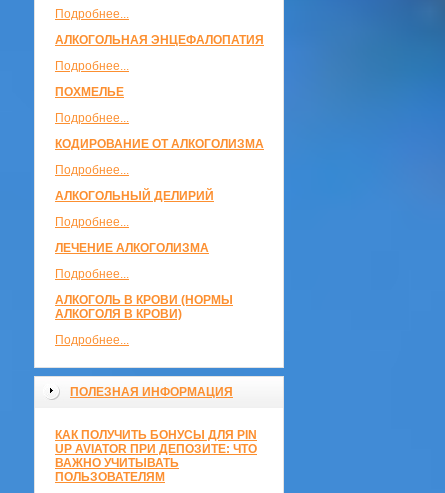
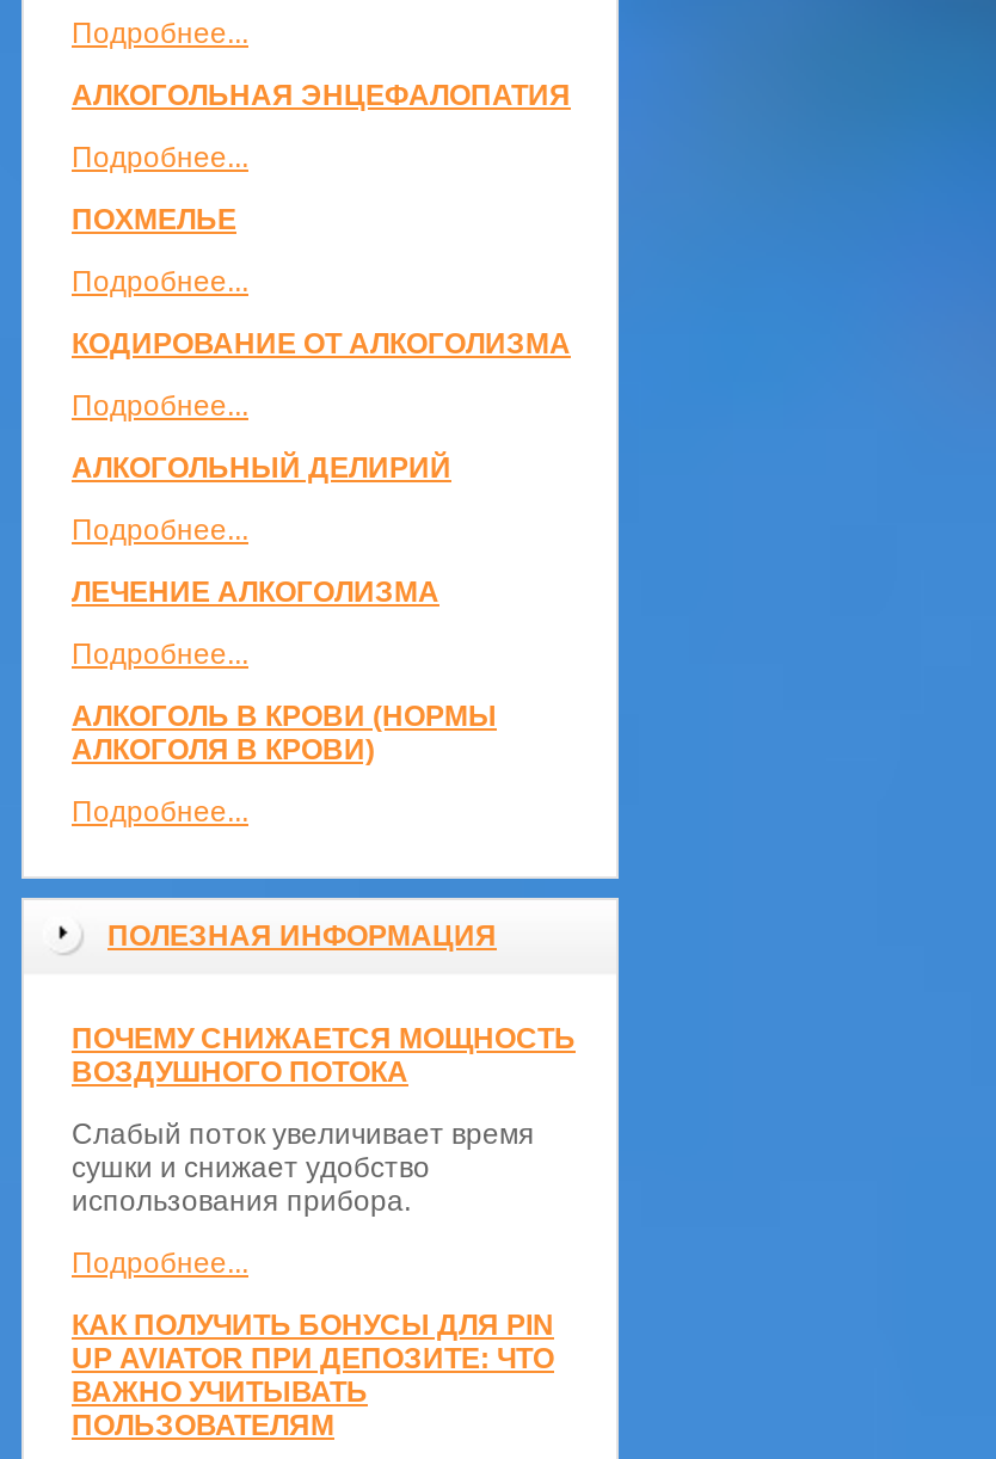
none -> [72,1022,576,1280] ПОЧЕМУ СНИЖАЕТСЯ МОЩНОСТЬ | ВОЗДУШНОГО ПОТОКА | Слабый поток увеличивает время | сушки и снижает удобство | использования прибора. | Подробнее...

